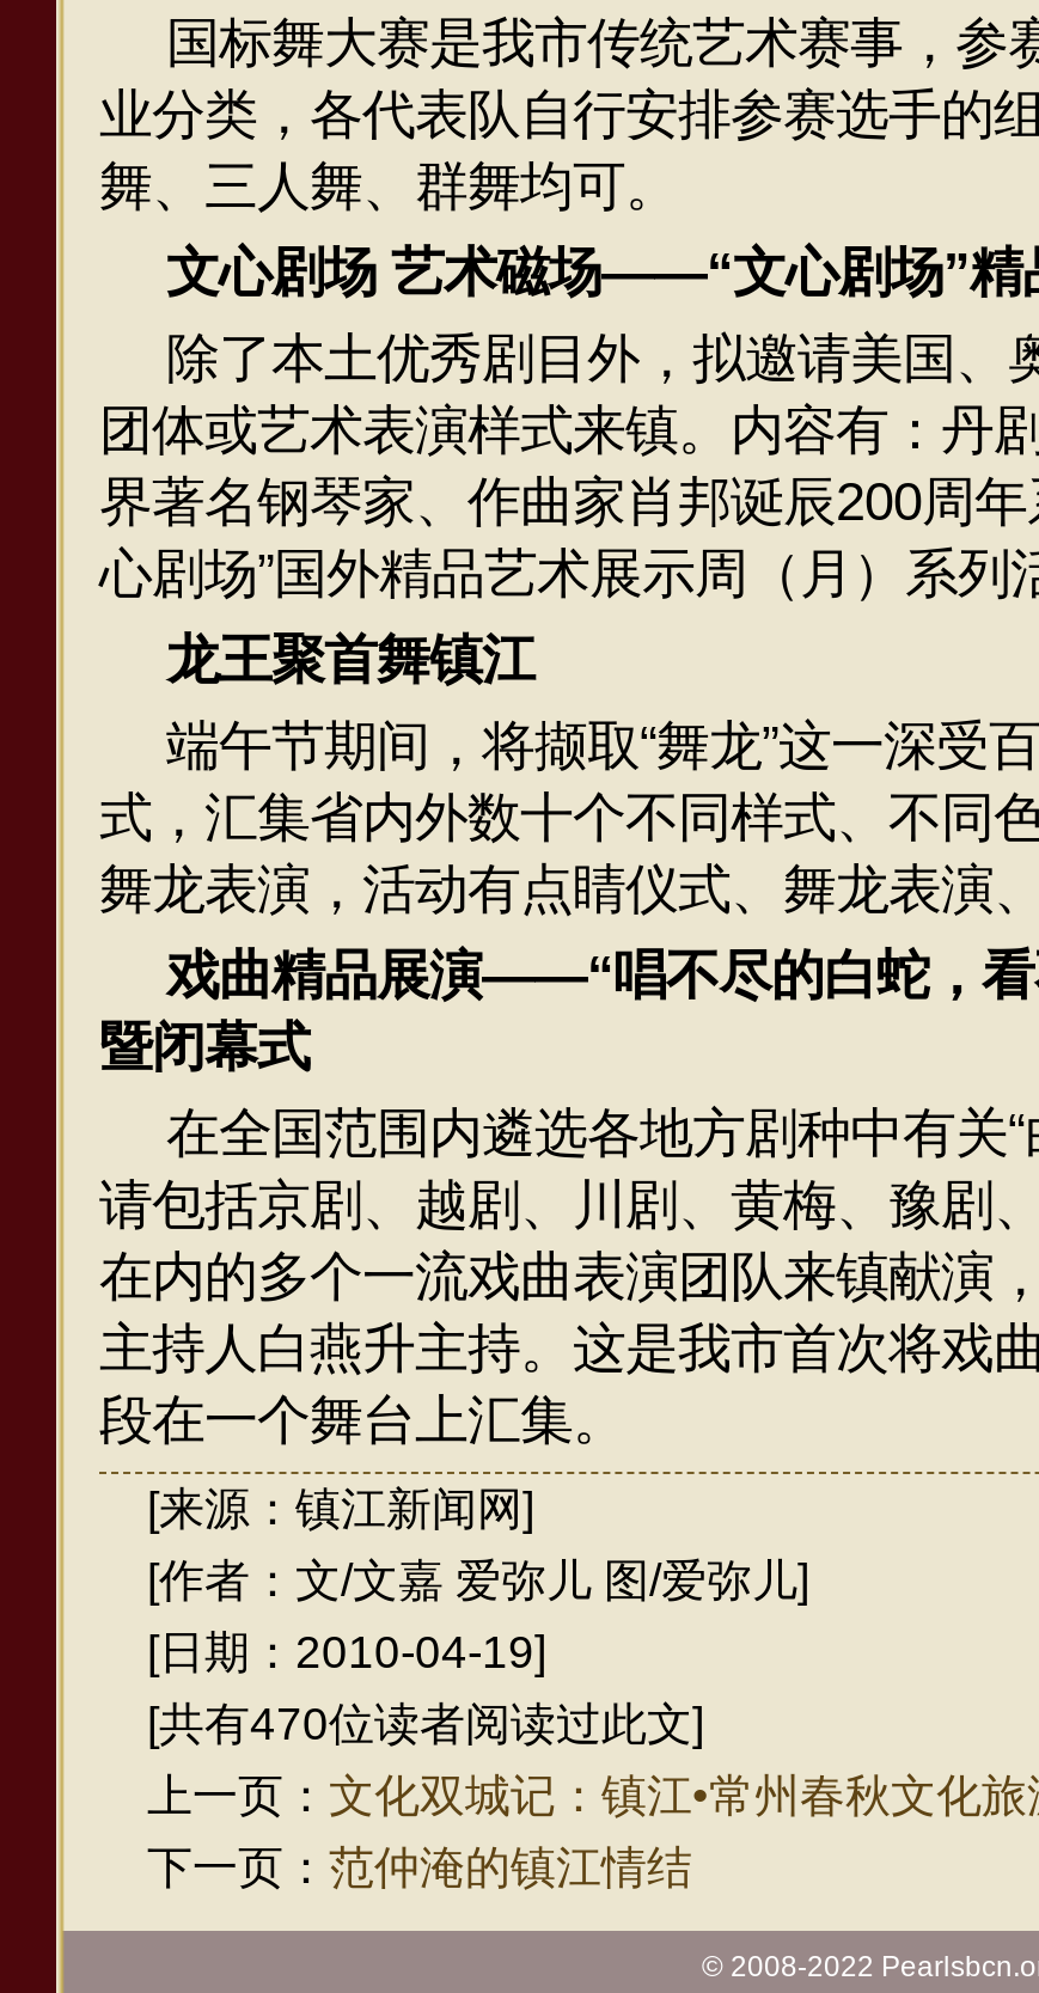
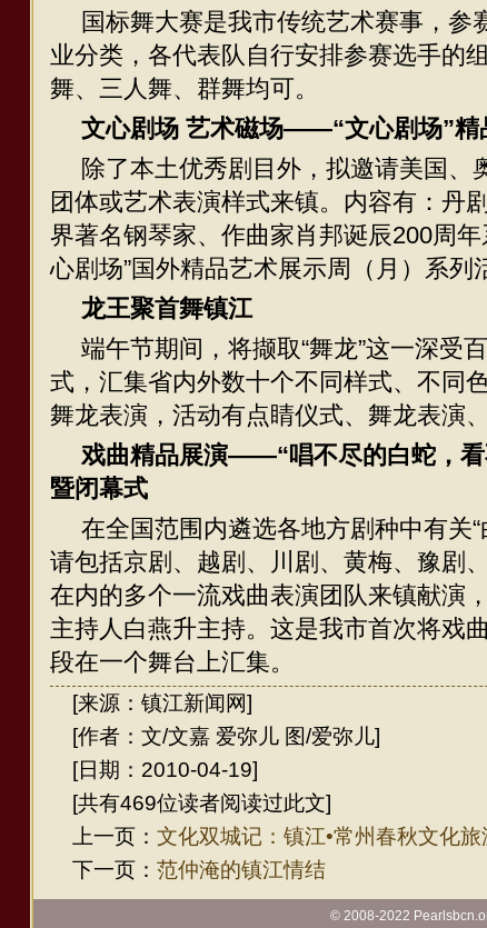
[147,1699,704,1749] [共有470位读者阅读过此文] -> [72,791,331,815] [共有469位读者阅读过此文]

